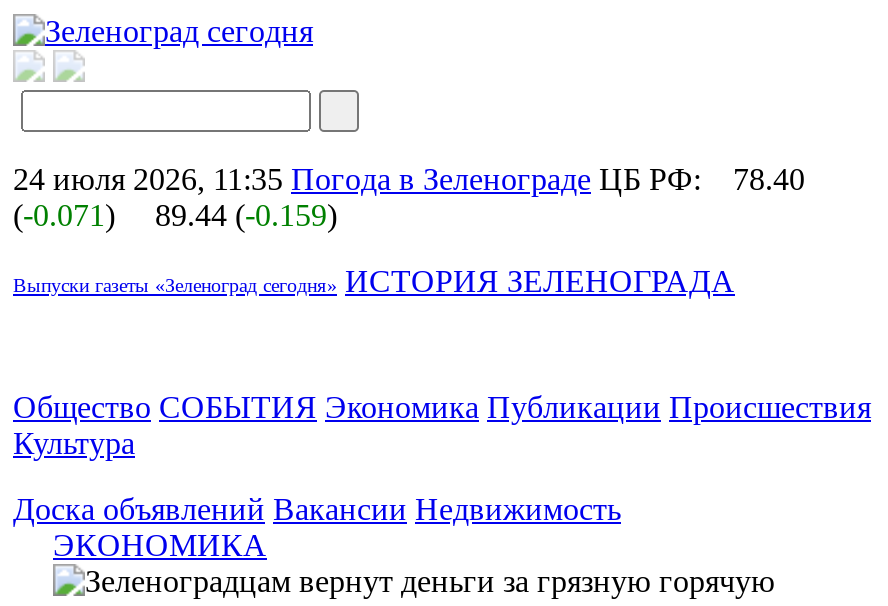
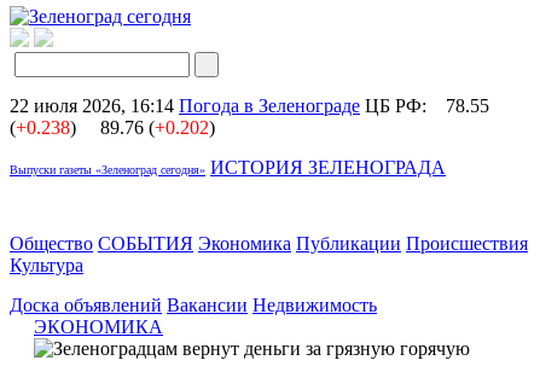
[13,162,805,196] 24 июля 2026, 11:35 Погода в Зеленограде ЦБ РФ: 78.40 -> [10,95,489,116] 22 июля 2026, 16:14 Погода в Зеленограде ЦБ РФ: 78.55
[13,198,115,232] (-0.071) -> [10,117,76,138] (+0.238)
[147,198,337,232] 89.44 (-0.159) -> [95,117,215,138] 89.76 (+0.202)

